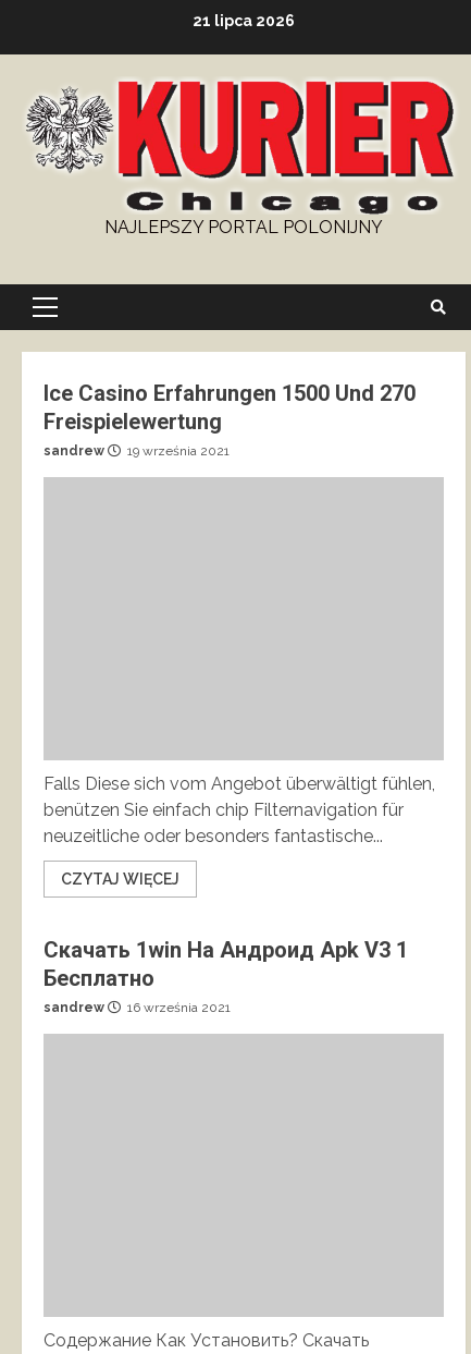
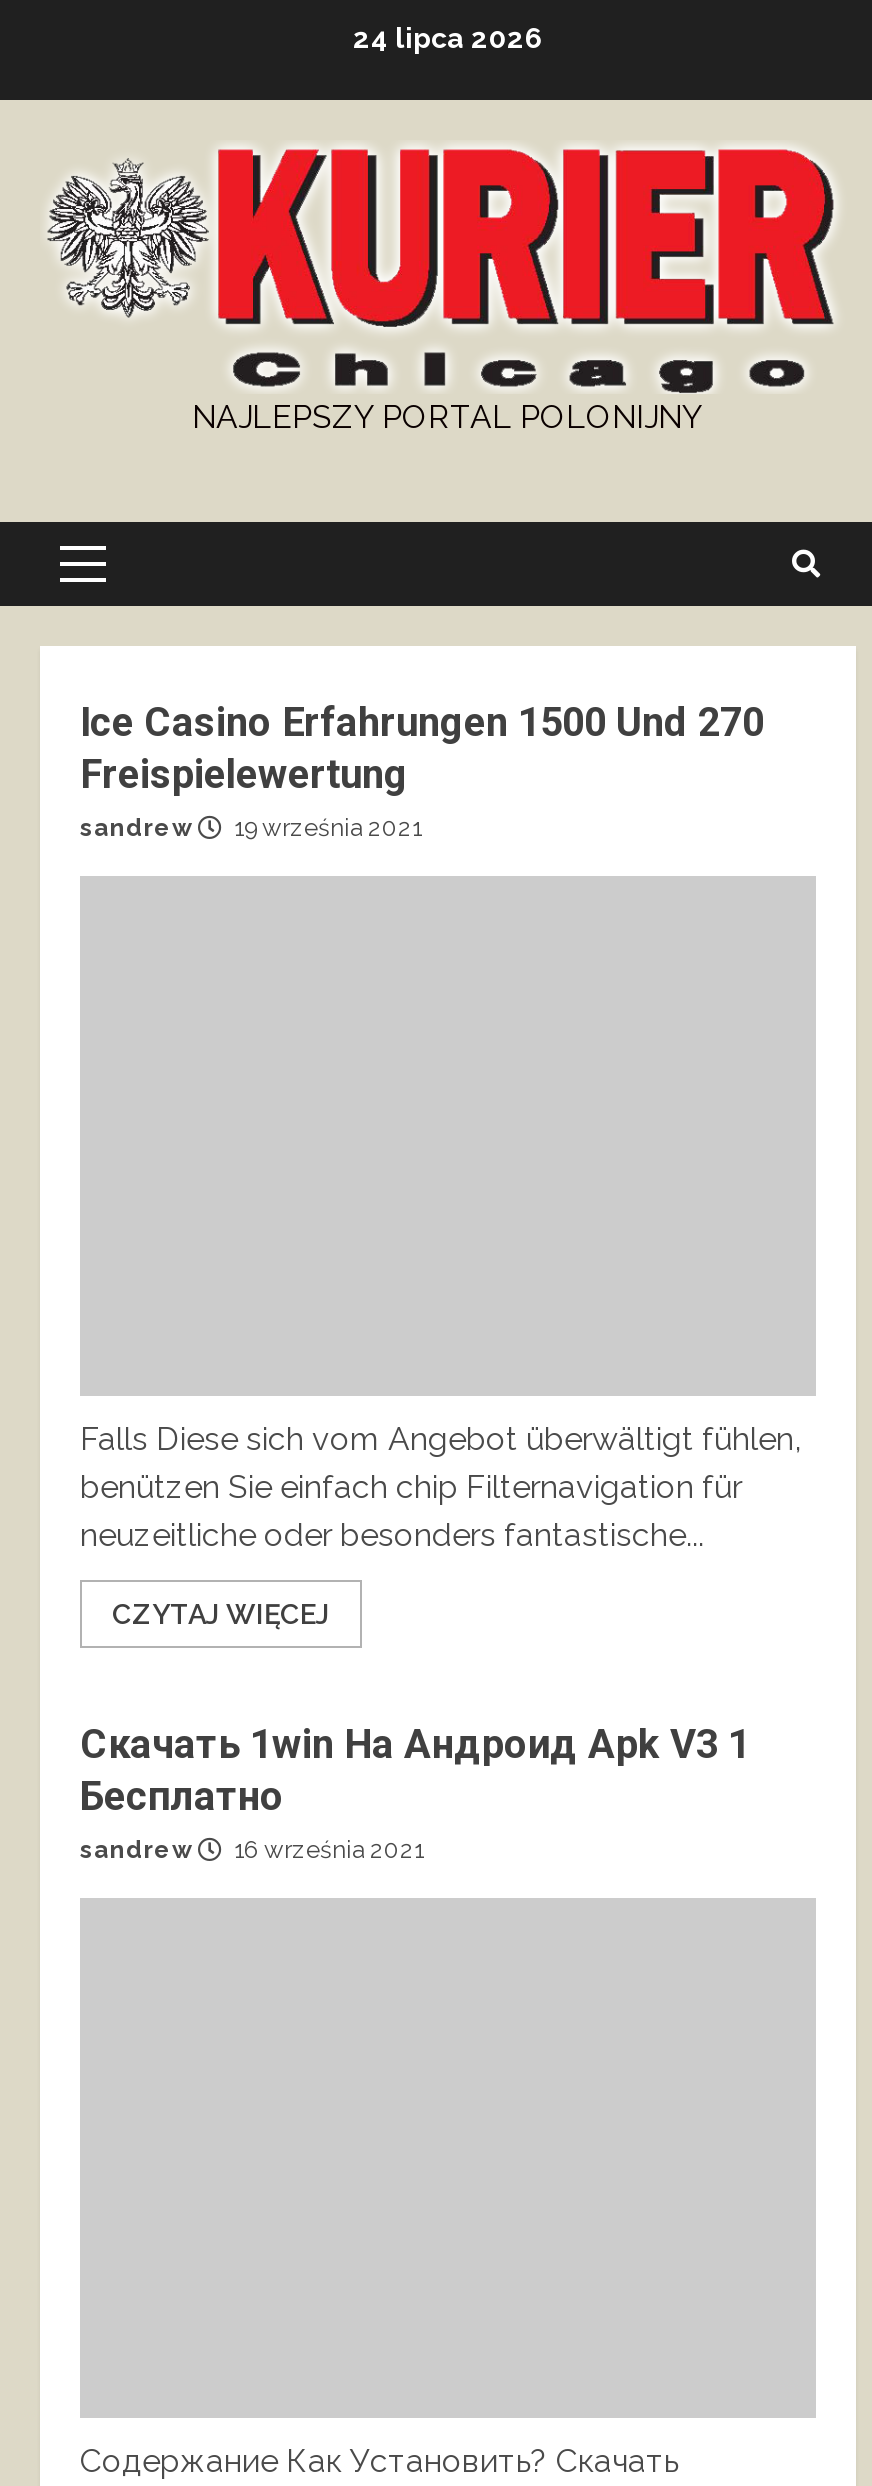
[193,11,295,29] 21 lipca 2026 -> [353,21,543,53] 24 lipca 2026

